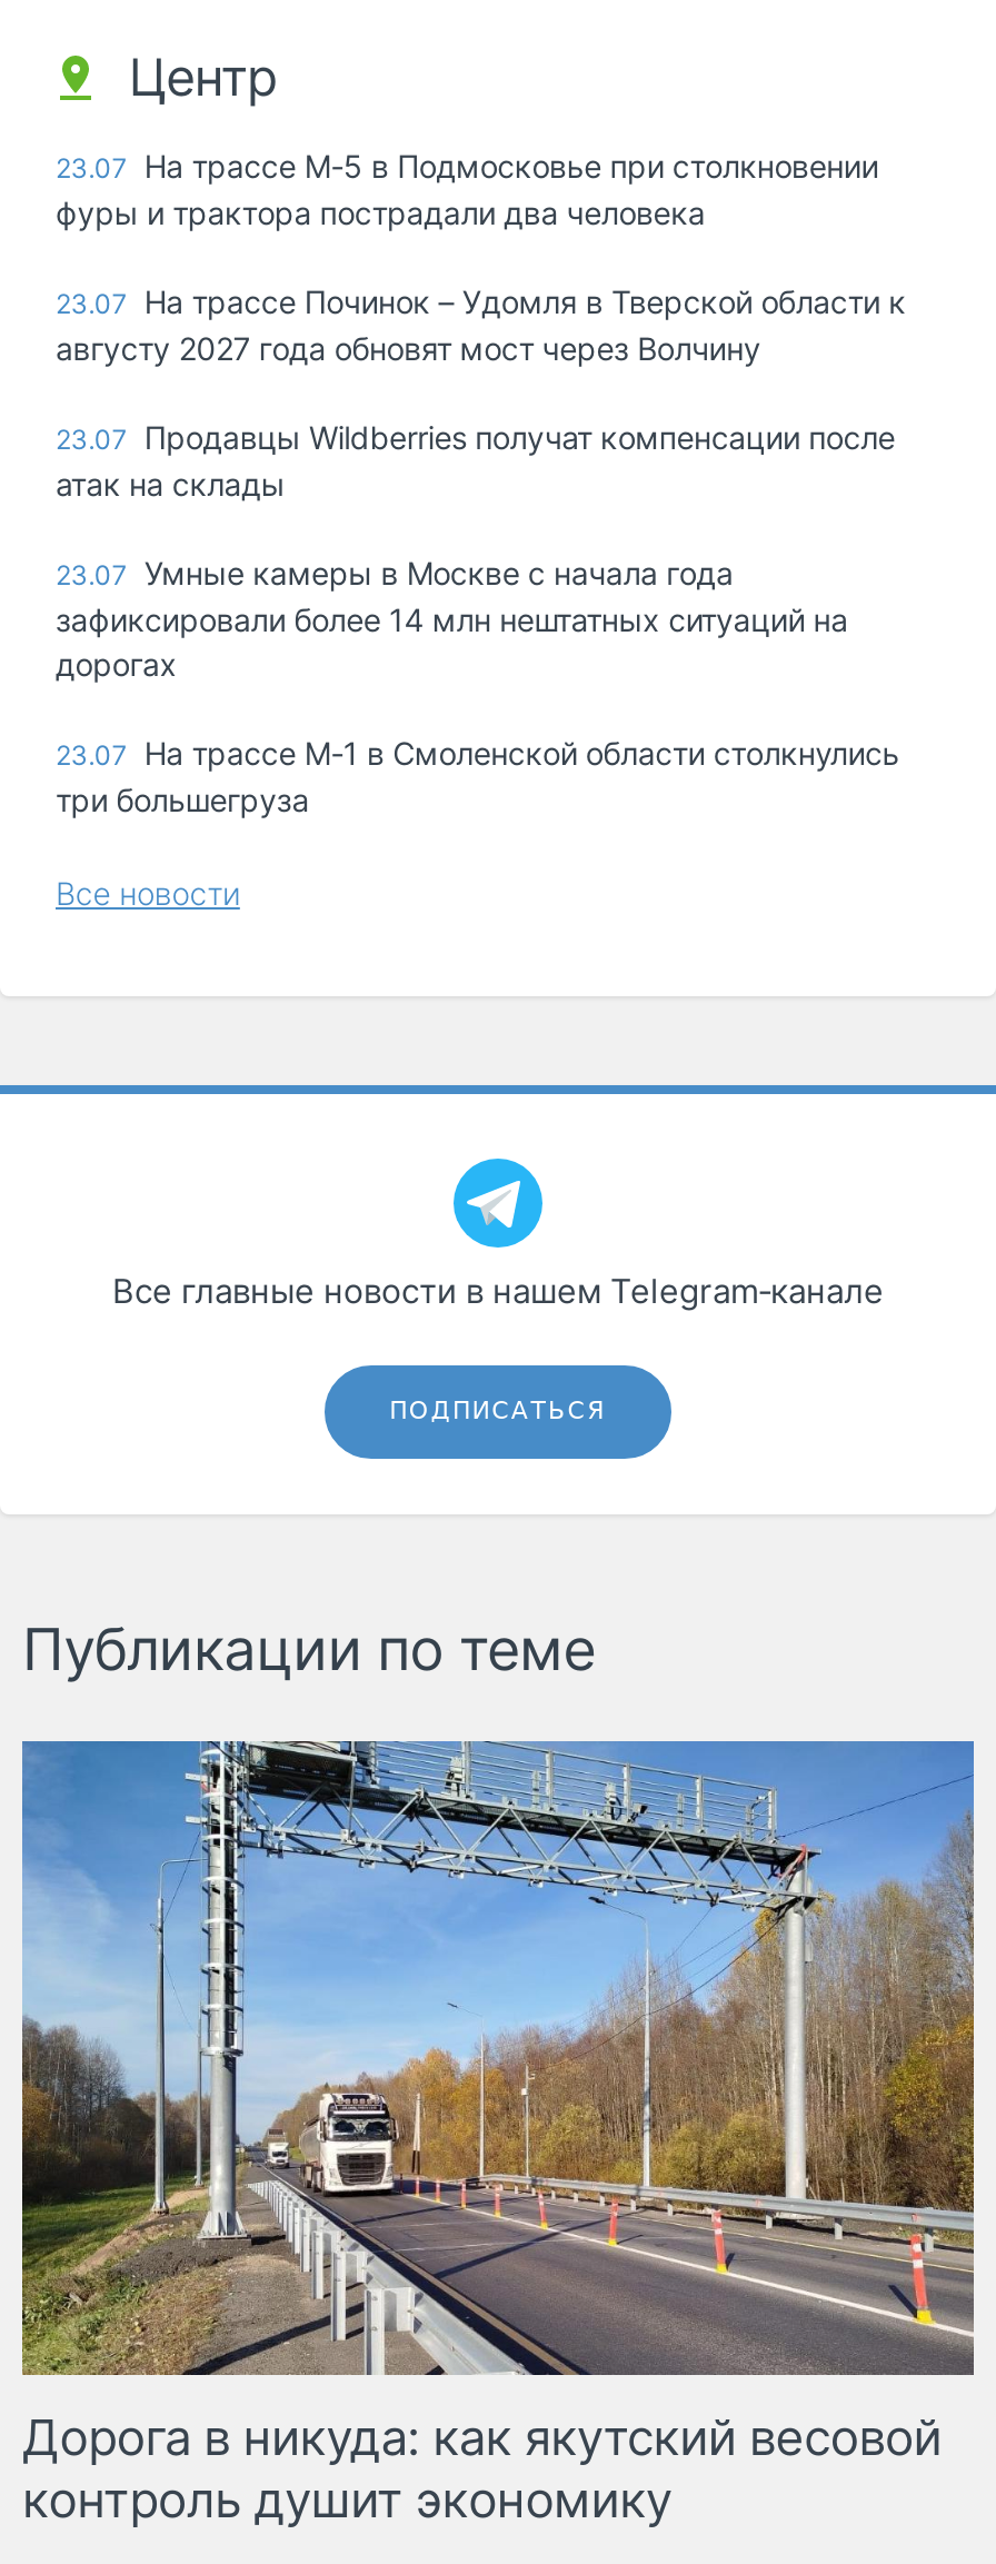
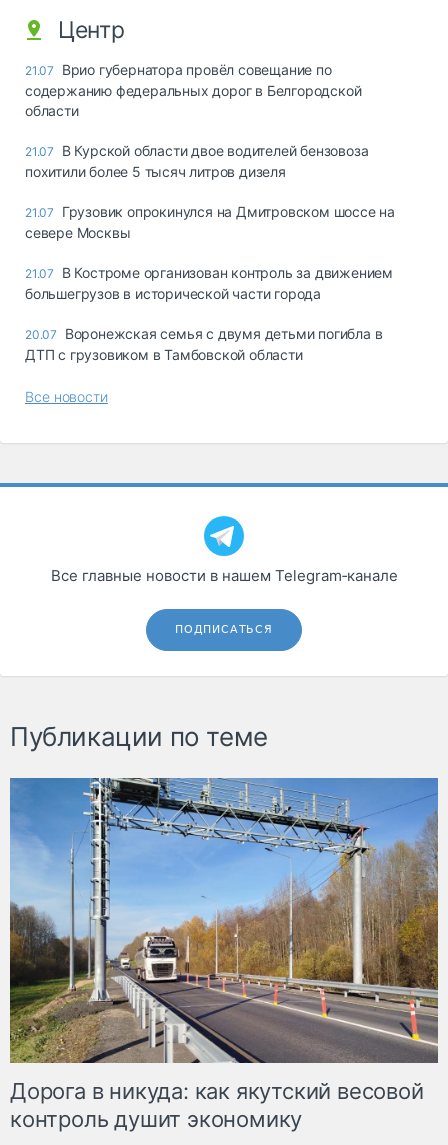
[56,147,878,231] 23.07 На трассе М-5 в Подмосковье при столкновении | фуры и трактора пострадали два человека -> [25,61,361,119] 21.07 Врио губернатора провёл совещание по | содержанию федеральных дорог в Белгородской | области
[56,283,906,367] 23.07 На трассе Починок – Удомля в Тверской области к | августу 2027 года обновят мост через Волчину -> [25,142,368,180] 21.07 В Курской области двое водителей бензовоза | похитили более 5 тысяч литров дизеля
[56,418,895,503] 23.07 Продавцы Wildberries получат компенсации после | атак на склады -> [25,203,395,241] 21.07 Грузовик опрокинулся на Дмитровском шоссе на | севере Москвы
[56,554,848,683] 23.07 Умные камеры в Москве с начала года | зафиксировали более 14 млн нештатных ситуаций на | дорогах -> [25,264,393,302] 21.07 В Костроме организован контроль за движением | большегрузов в исторической части города
[56,734,900,819] 23.07 На трассе М-1 в Смоленской области столкнулись | три большегруза -> [25,325,382,363] 20.07 Воронежская семья с двумя детьми погибла в | ДТП с грузовиком в Тамбовской области

